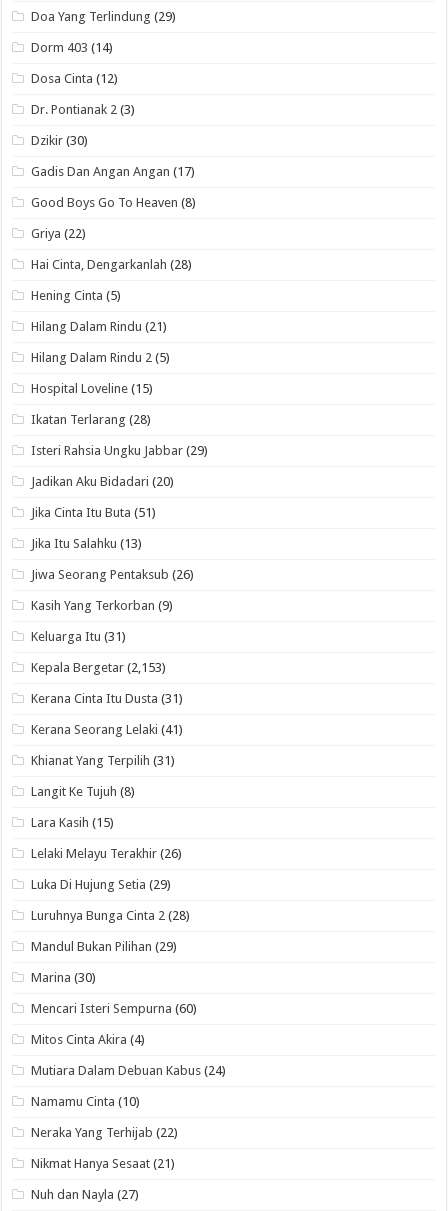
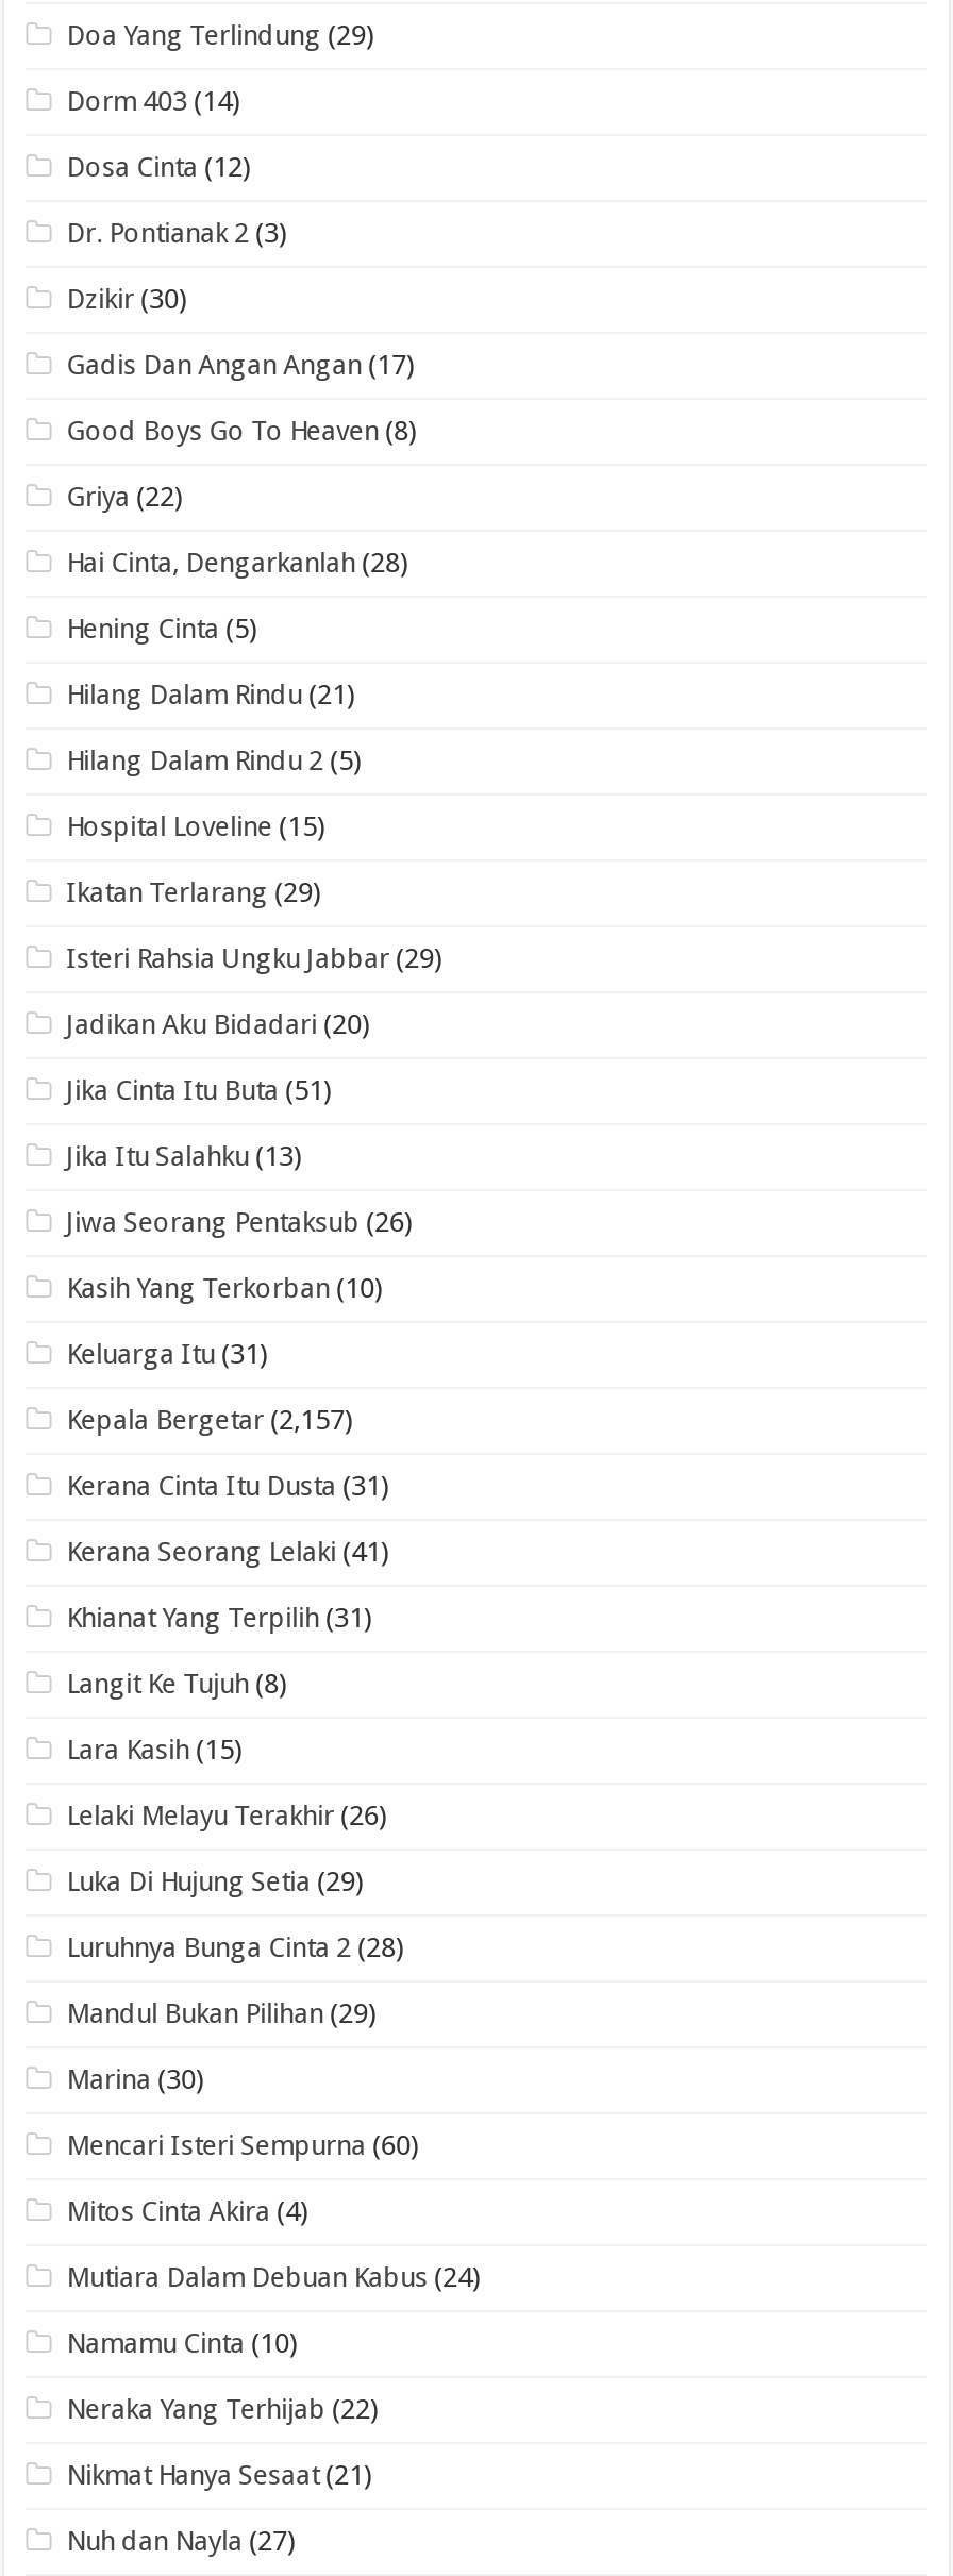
[31,412,151,427] Ikatan Terlarang (28) -> [66,876,321,908] Ikatan Terlarang (29)
[31,598,173,613] Kasih Yang Terkorban (9) -> [66,1272,383,1304] Kasih Yang Terkorban (10)
[31,660,166,675] Kepala Bergetar (2,153) -> [66,1404,353,1436] Kepala Bergetar (2,157)

